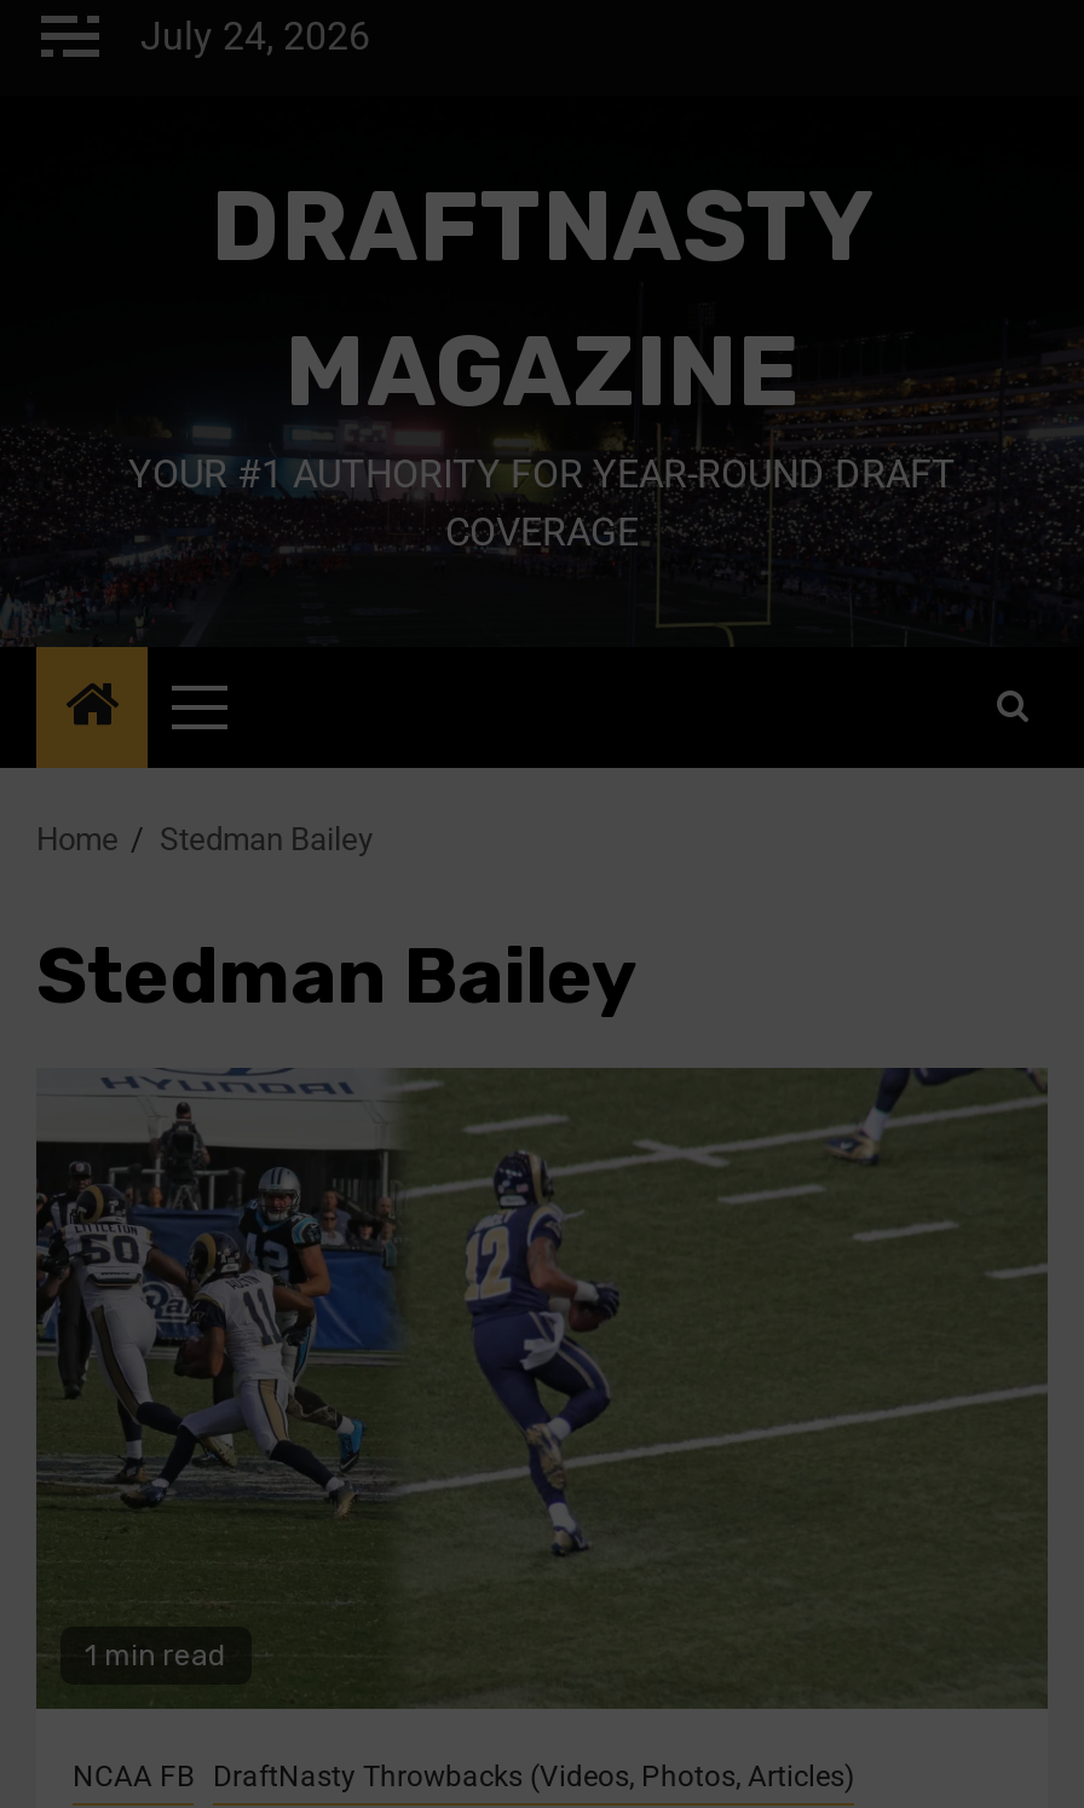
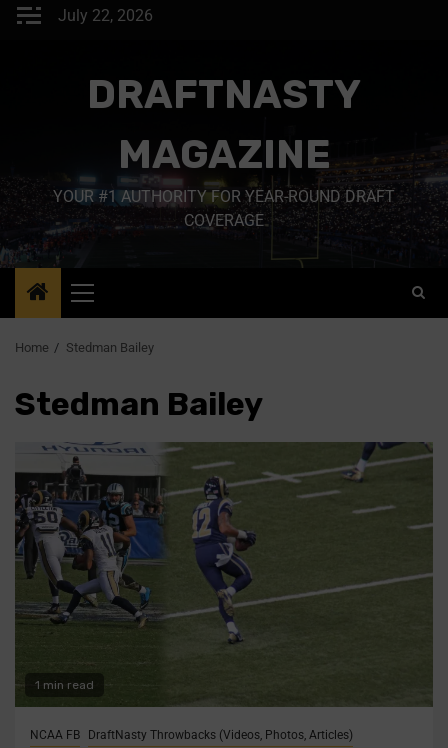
[140,13,370,59] July 24, 2026 -> [58,6,153,25] July 22, 2026

